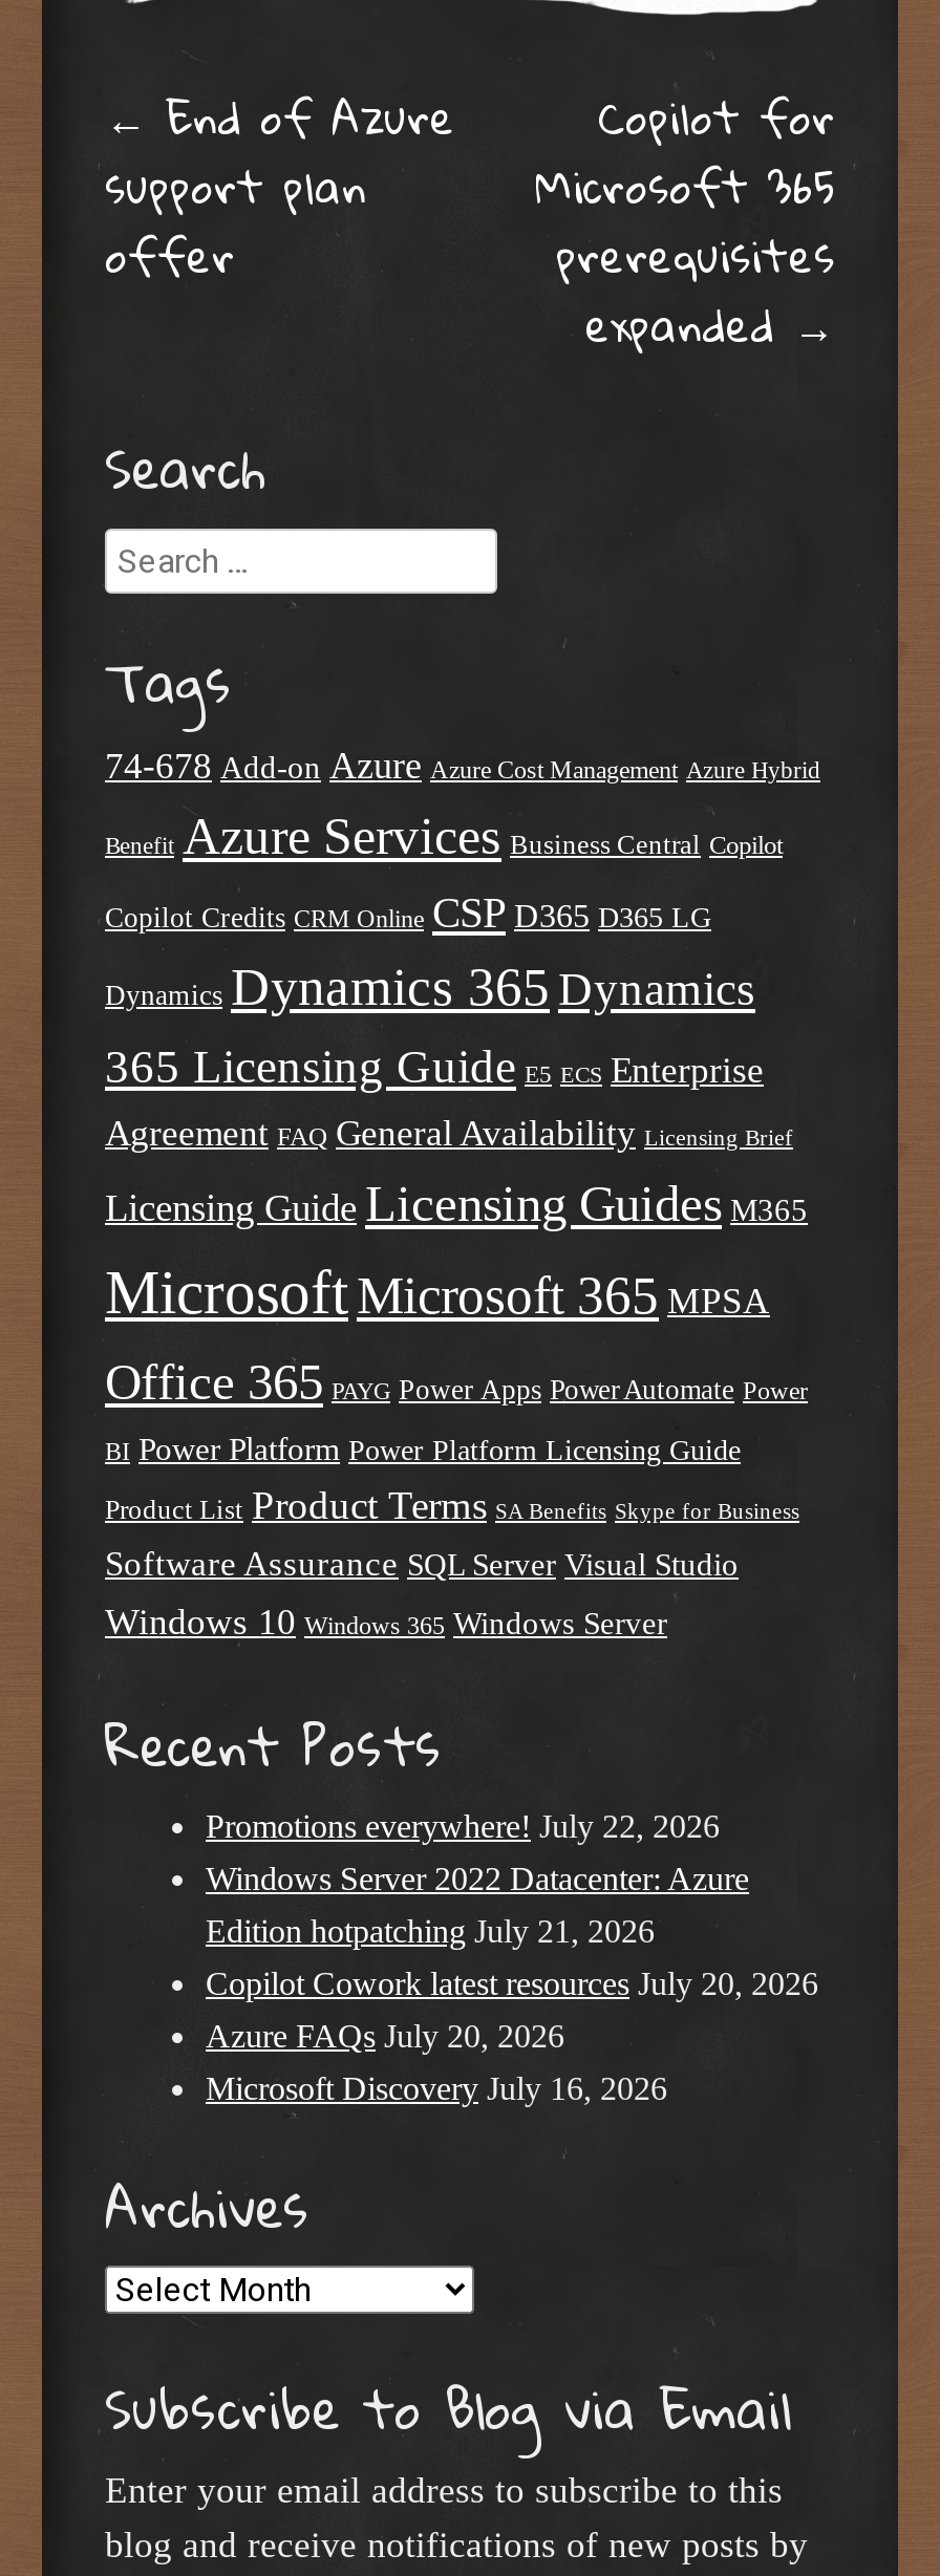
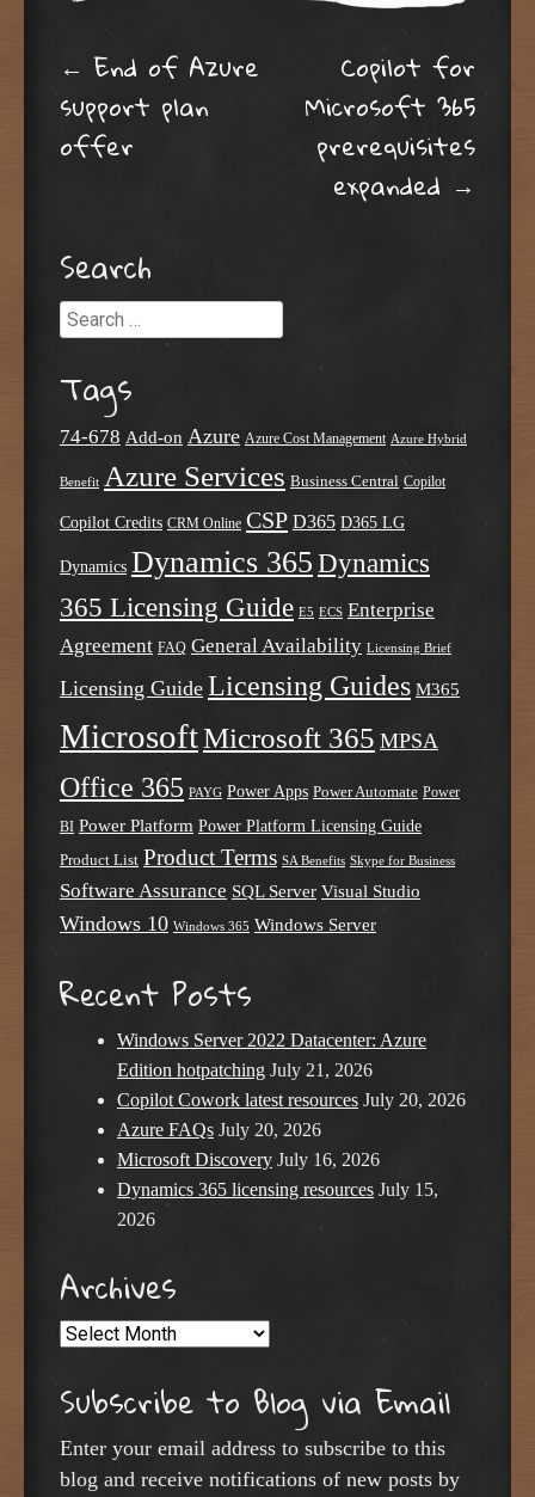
[206,1808,720,1843] Promotions everywhere! July 22, 2026 -> none
moved [206,1860,818,2106] -> [117,1030,466,1169]: Windows Server 2022 Datacenter: Azure | Edition hotpatching July 21, 2026 | Copilot Cowork latest resources July 20, 2026 | Azure FAQs July 20, 2026 | Microsoft Discovery July 16, 2026
none -> [117,1179,438,1229] Dynamics 365 licensing resources July 15, | 2026

